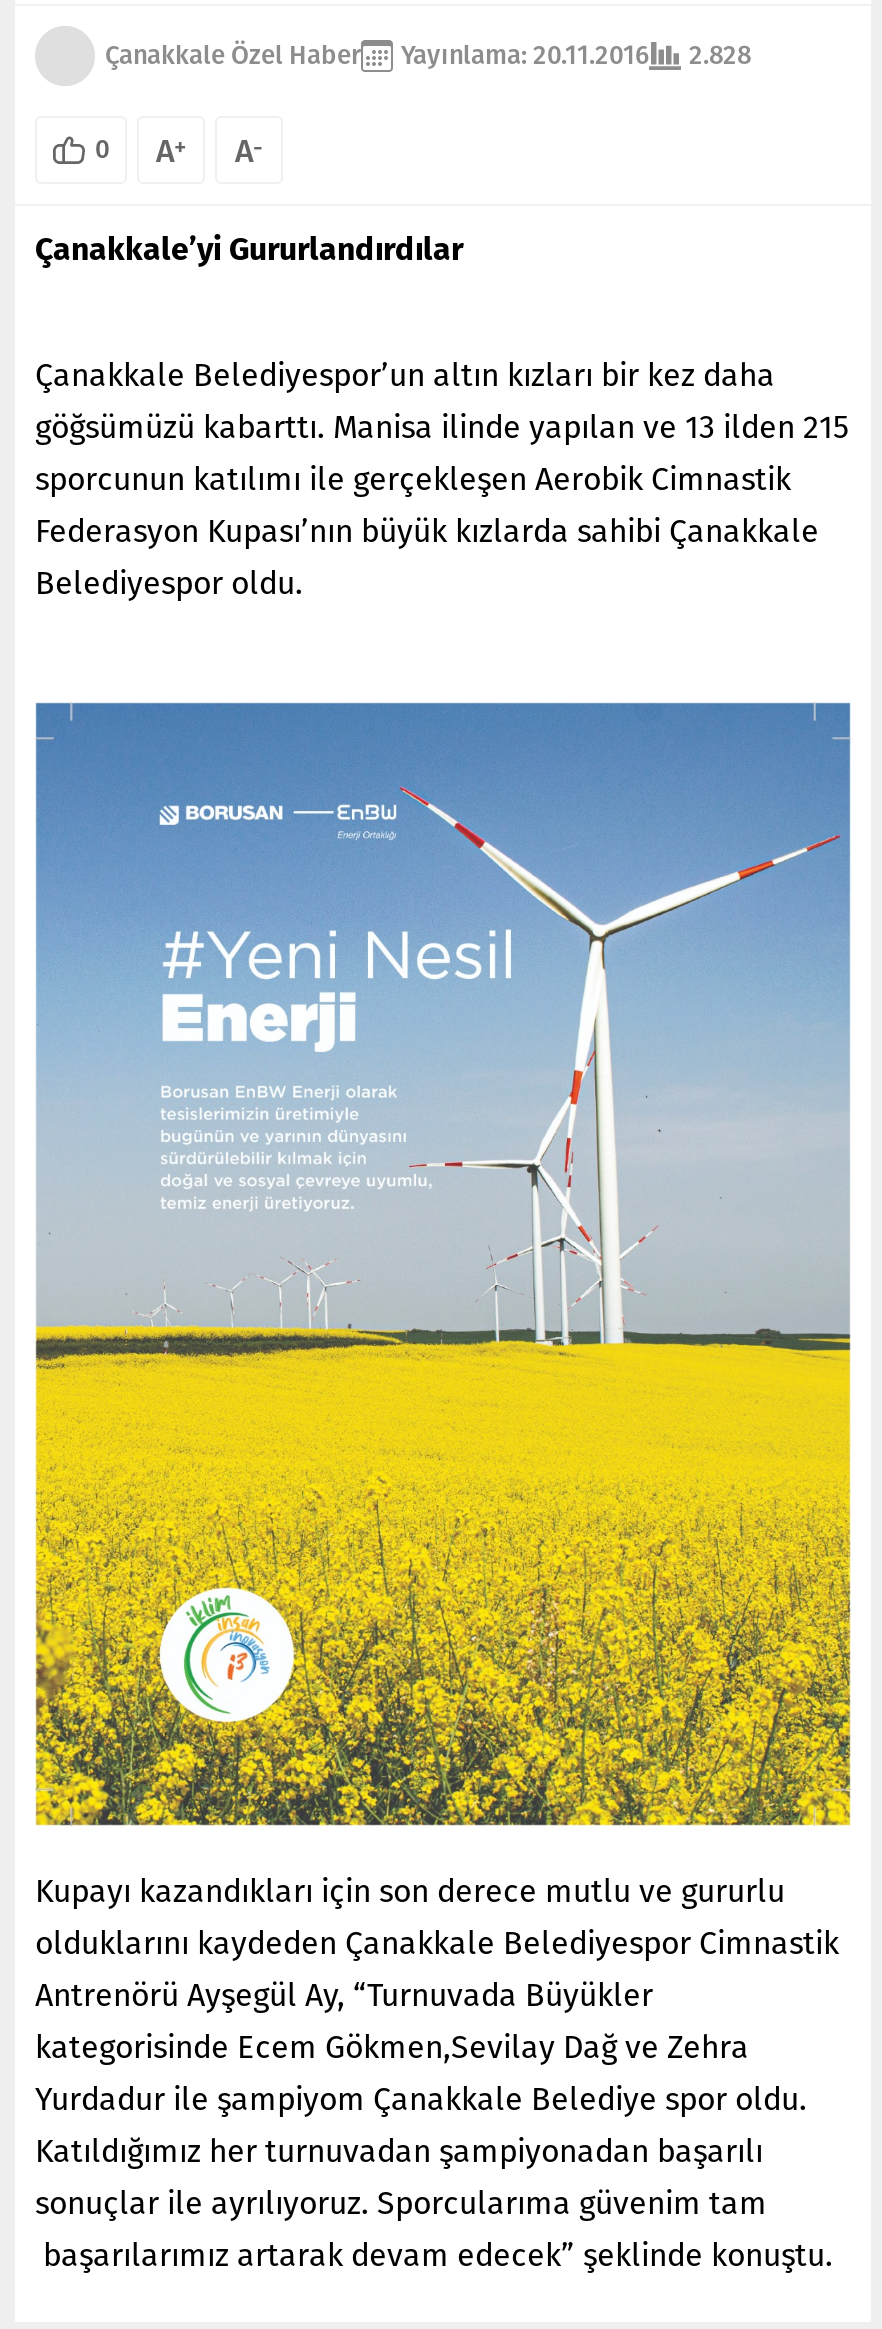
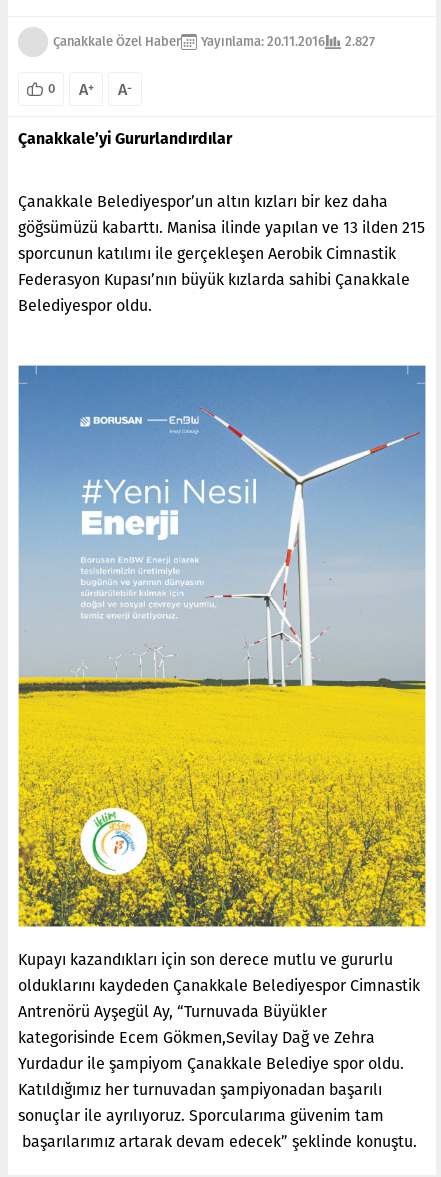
[105,40,751,70] Çanakkale Özel Haber Yayınlama: 20.11.2016 2.828 -> [53,34,375,49] Çanakkale Özel Haber Yayınlama: 20.11.2016 2.827

